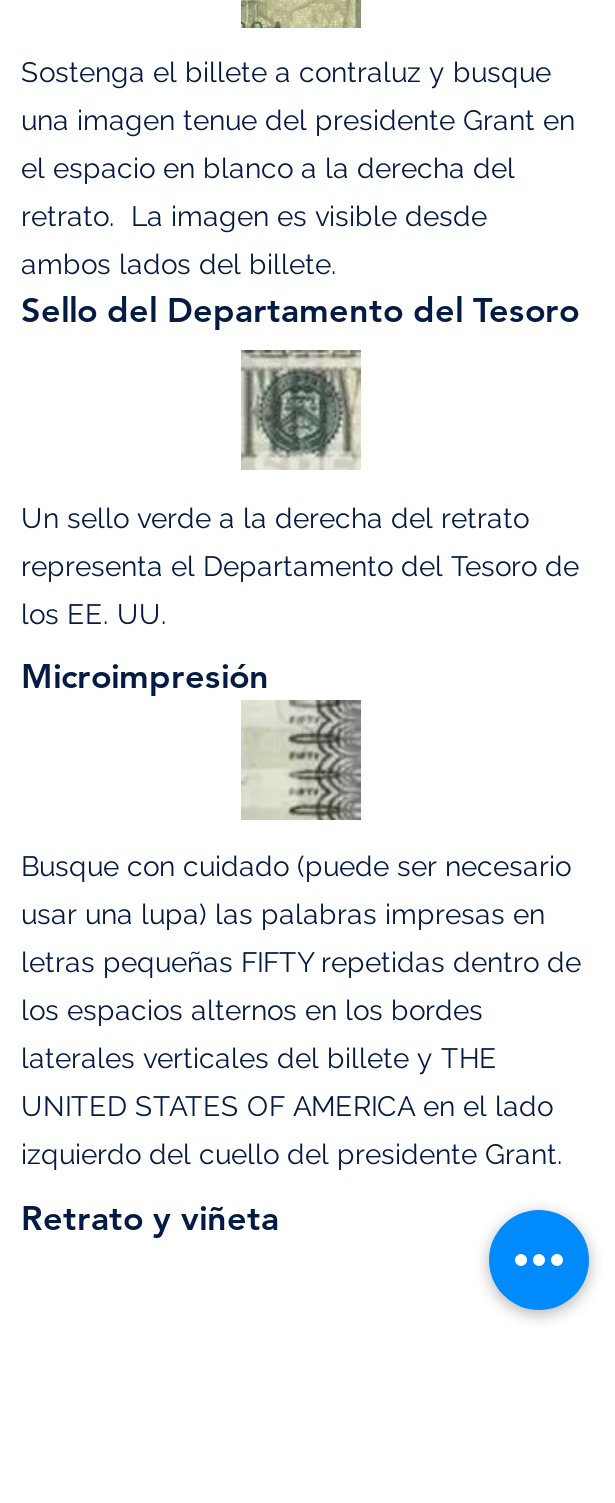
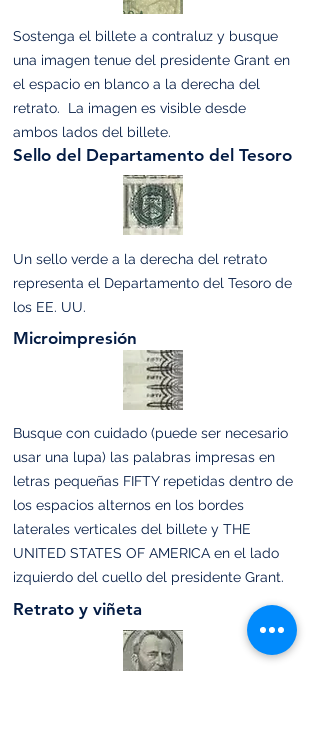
none -> [122,629,184,672] [image]

